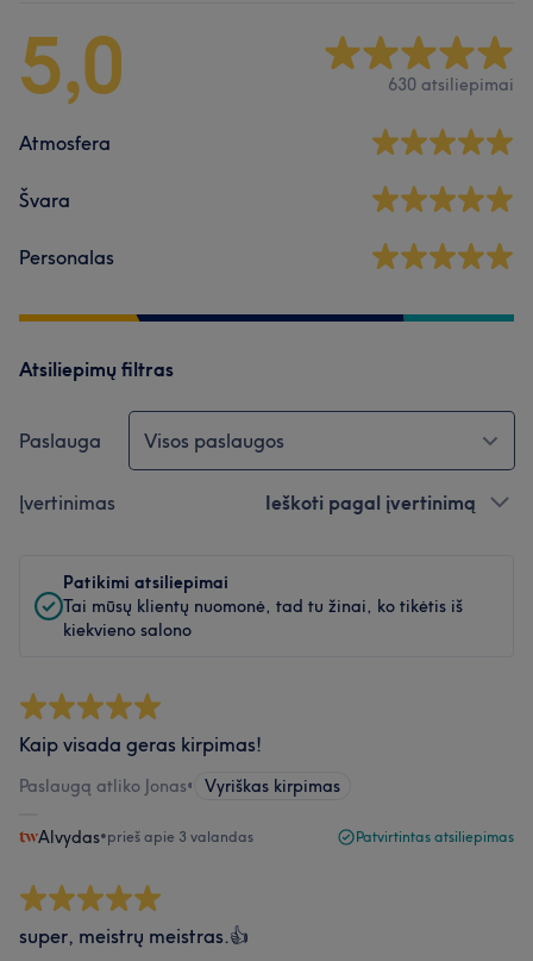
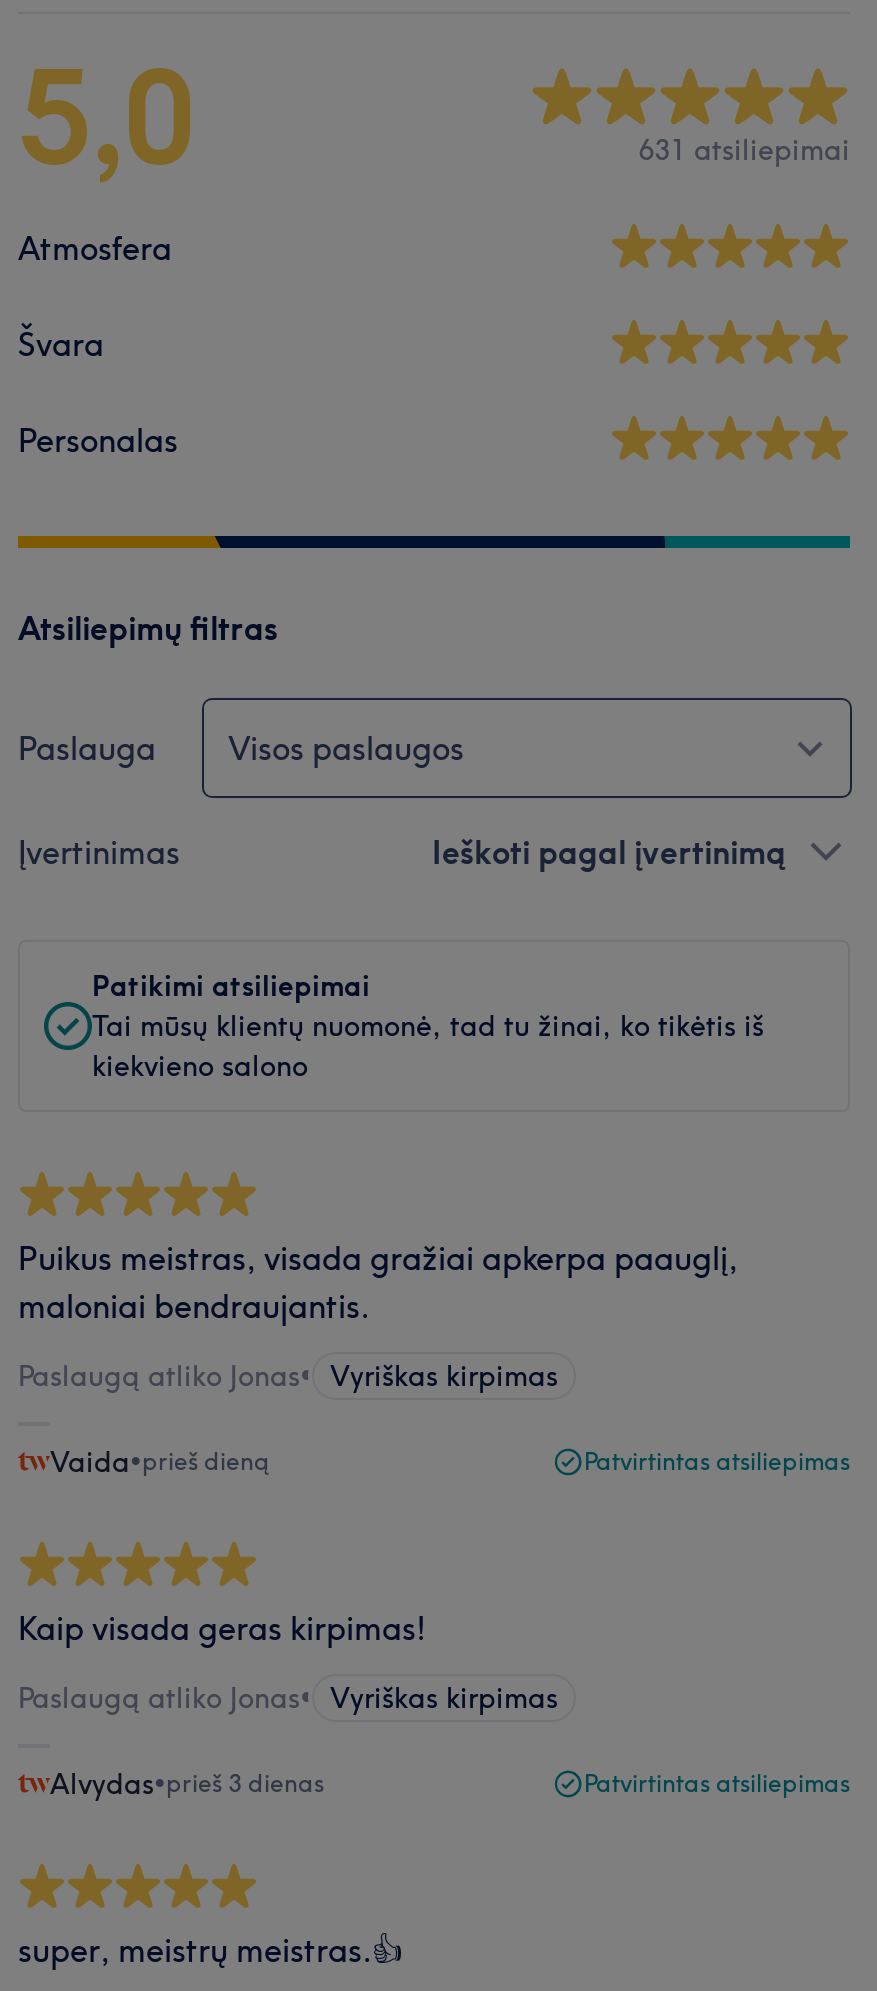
[388,73,514,95] 630 atsiliepimai -> [638,131,850,167] 631 atsiliepimai
none -> [18,1238,850,1480] Puikus meistras, visada gražiai apkerpa paauglį, | maloniai bendraujantis. | Paslaugą atliko Jonas• Vyriškas kirpimas | Vaida•prieš dieną | Patvirtintas atsiliepimas
[38,826,253,848] Alvydas•prieš apie 3 valandas -> [50,1766,324,1802] Alvydas•prieš 3 dienas

